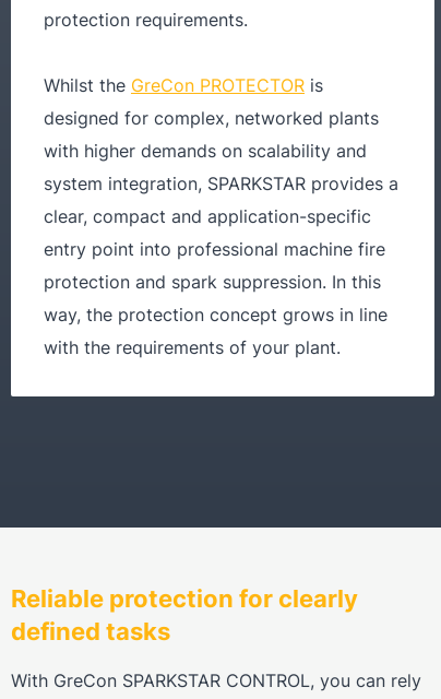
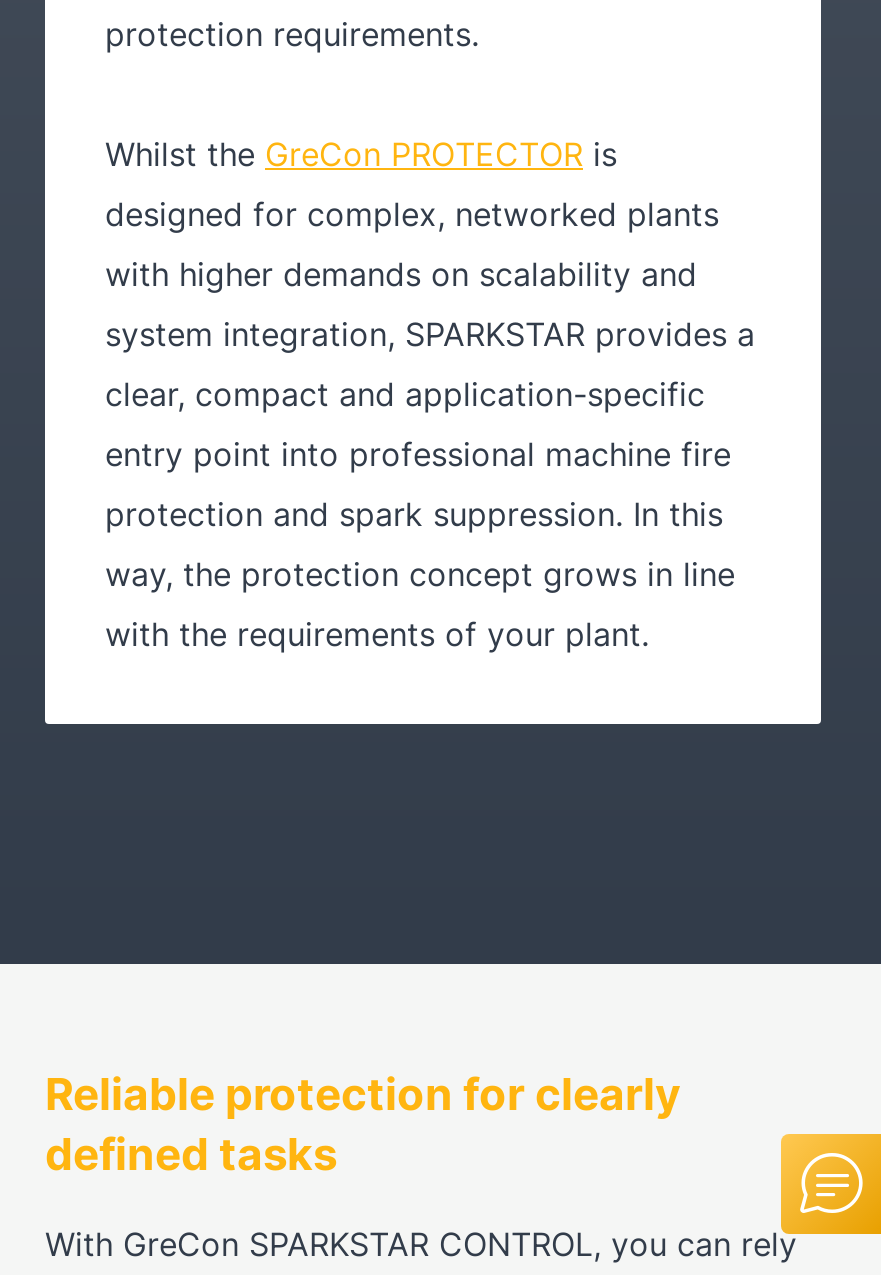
none -> [779,1132,875,1236] [image]

